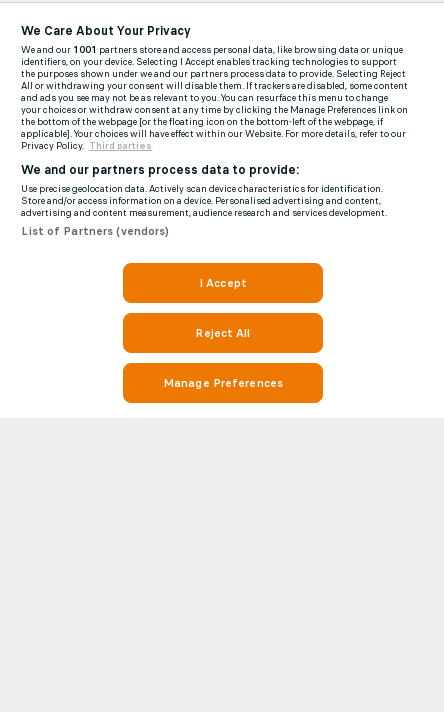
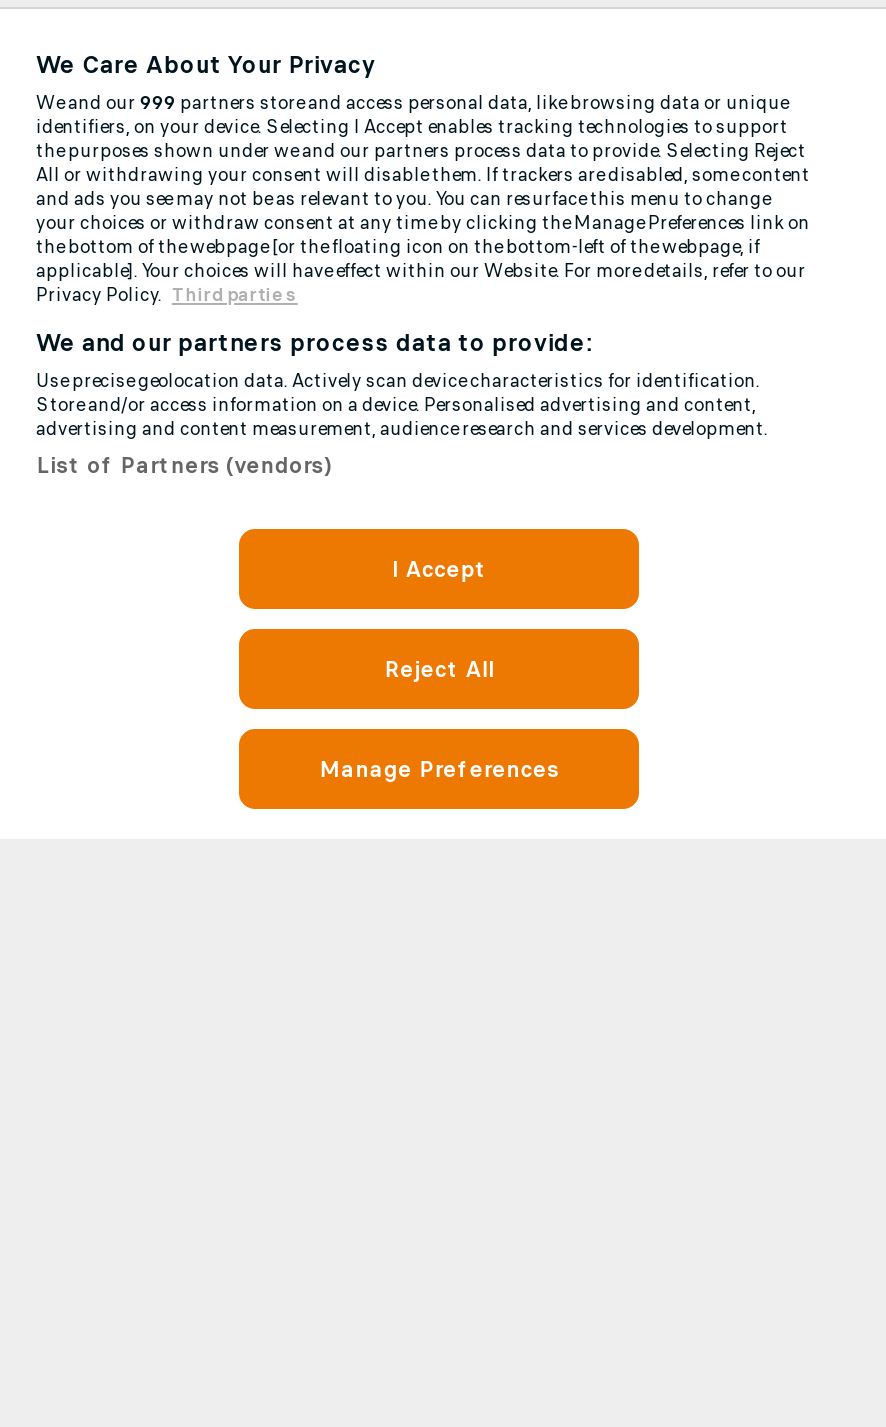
[21,44,403,56] We and our 1001 partners store and access personal data, like browsing data or unique -> [36,91,788,115] We and our 999 partners store and access personal data, like browsing data or unique

